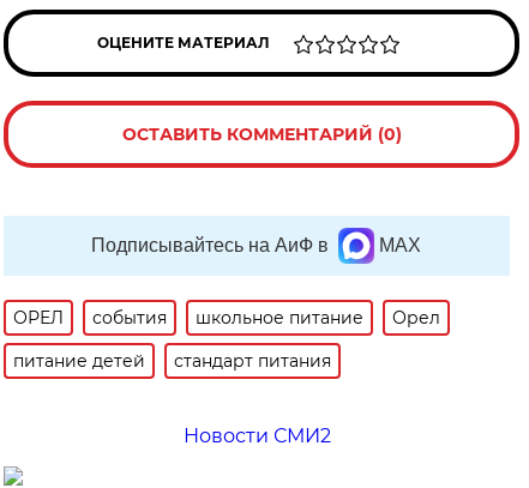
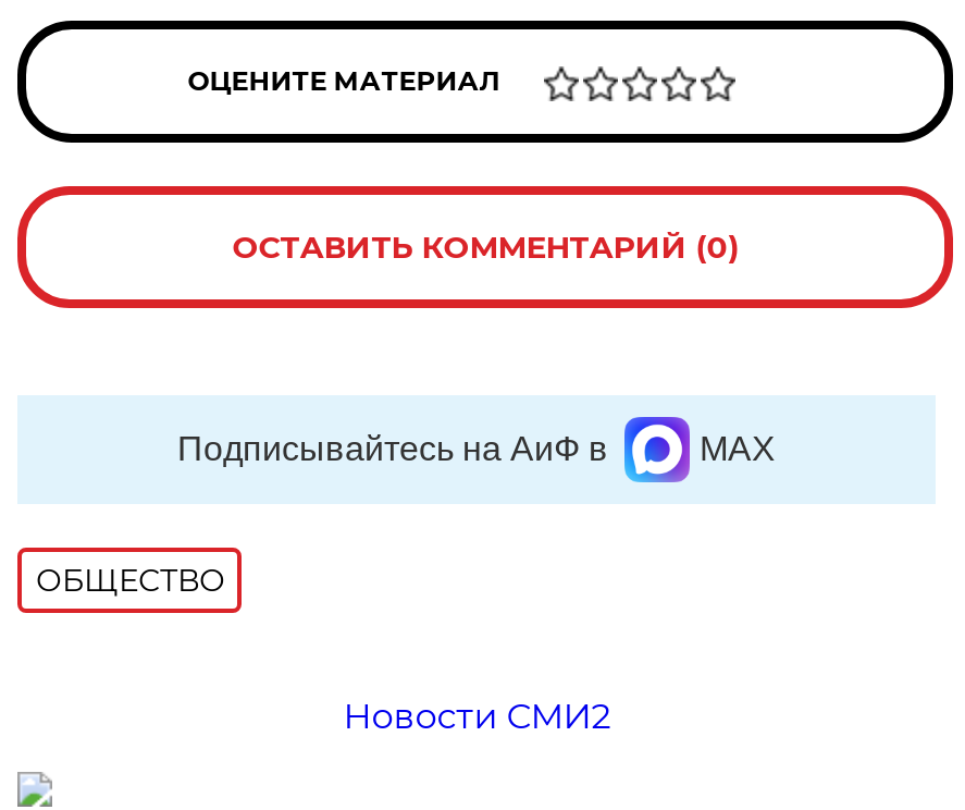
[14,307,441,372] ОРЕЛ | события | школьное питание | Орел | питание детей | стандарт питания -> [36,560,225,600] ОБЩЕСТВО

